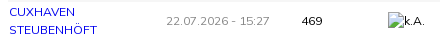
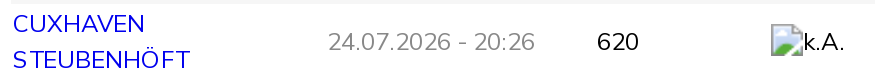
[166,13,270,28] 22.07.2026 - 15:27 -> [327,25,535,55] 24.07.2026 - 20:26
[301,13,322,28] 469 -> [597,25,639,55] 620

